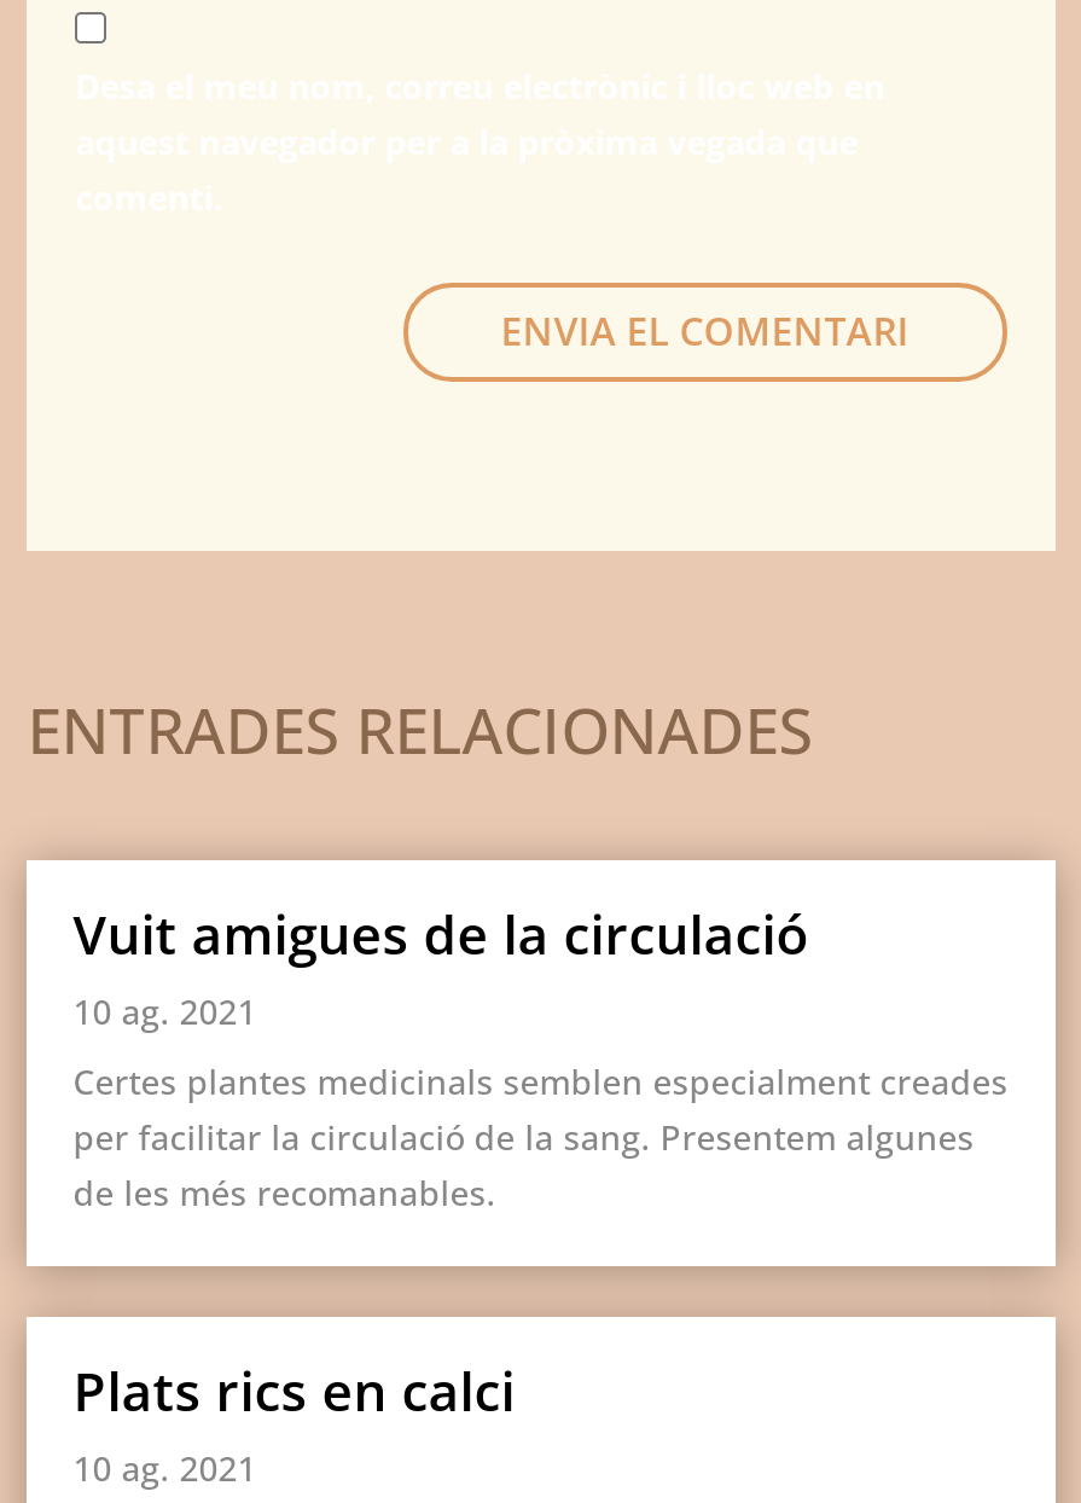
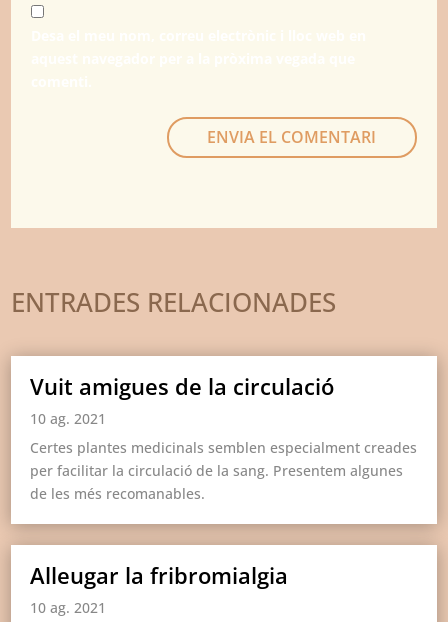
[73,1353,515,1425] Plats rics en calci -> [30,560,288,590] Alleugar la fribromialgia

